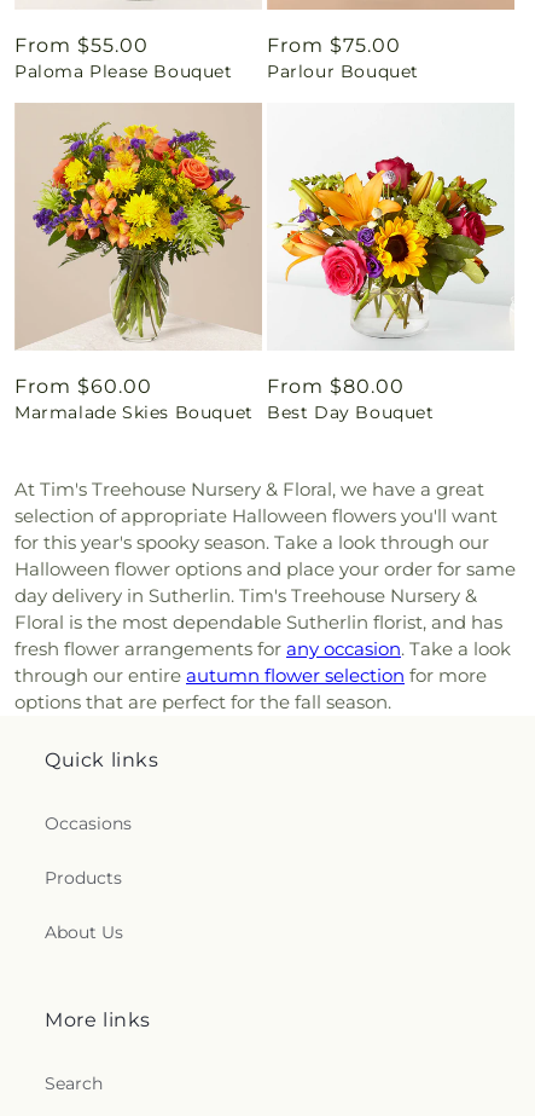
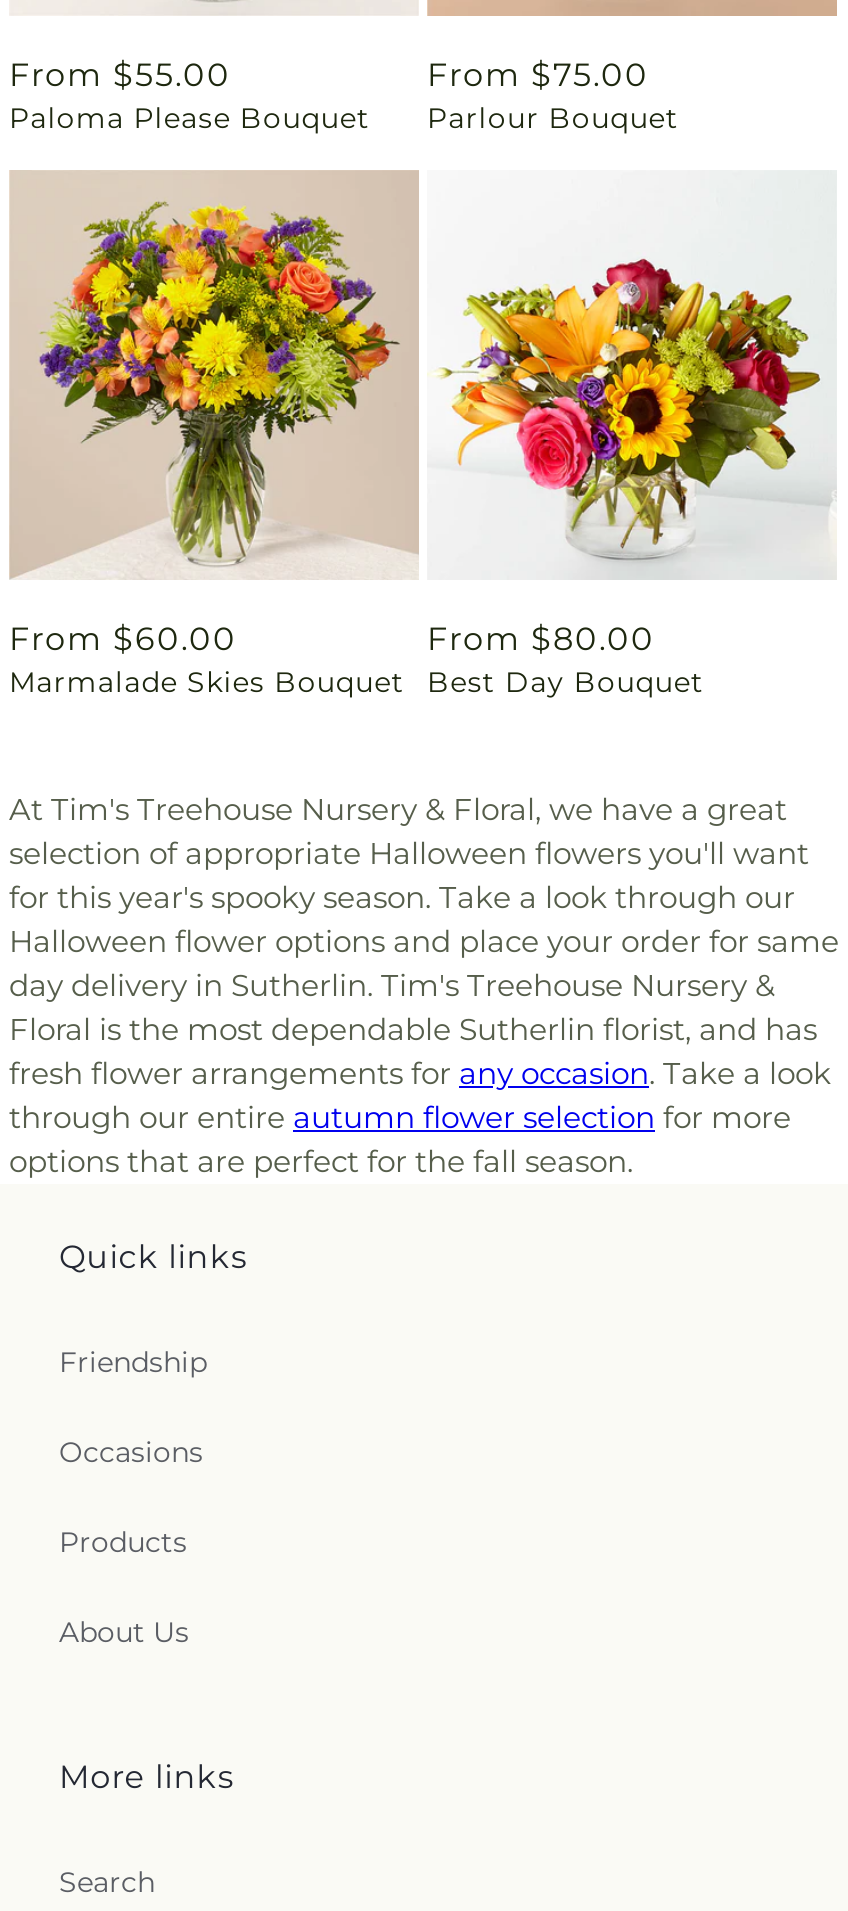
none -> [59,1344,207,1380] Friendship

